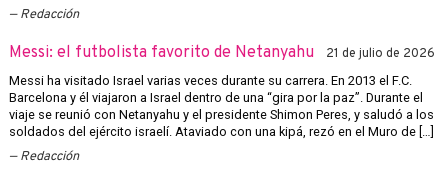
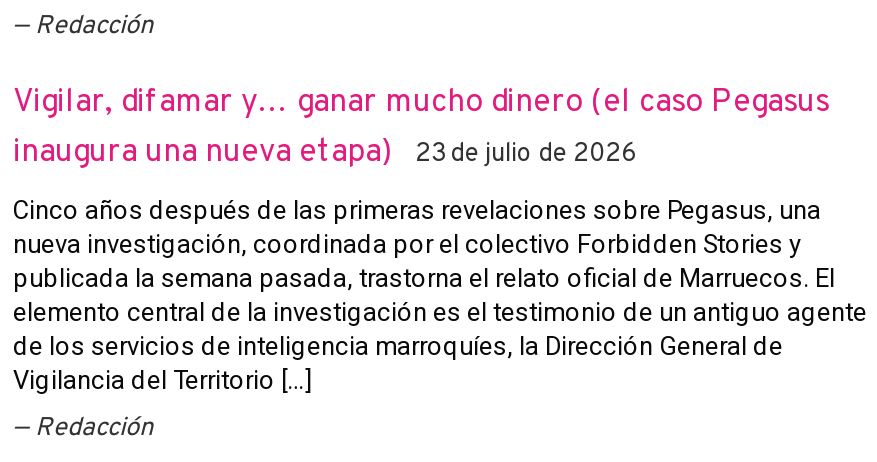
[9,43,435,63] Messi: el futbolista favorito de Netanyahu | 21 de julio de 2026 -> [13,83,829,173] Vigilar, difamar y… ganar mucho dinero (el caso Pegasus | inaugura una nueva etapa) | 23 de julio de 2026
[9,73,434,139] Messi ha visitado Israel varias veces durante su carrera. En 2013 el F.C. | Barcelona y él viajaron a Israel dentro de una “gira por la paz”. Durante el | viaje se reunió con Netanyahu y el presidente Shimon Peres, y saludó a los | soldados del ejército israelí. Ataviado con una kipá, rezó en el Muro de […] -> [13,194,867,394] Cinco años después de las primeras revelaciones sobre Pegasus, una | nueva investigación, coordinada por el colectivo Forbidden Stories y | publicada la semana pasada, trastorna el relato oficial de Marruecos. El | elemento central de la investigación es el testimonio de un antiguo agente | de los servicios de inteligencia marroquíes, la Dirección General de | Vigilancia del Territorio […]

